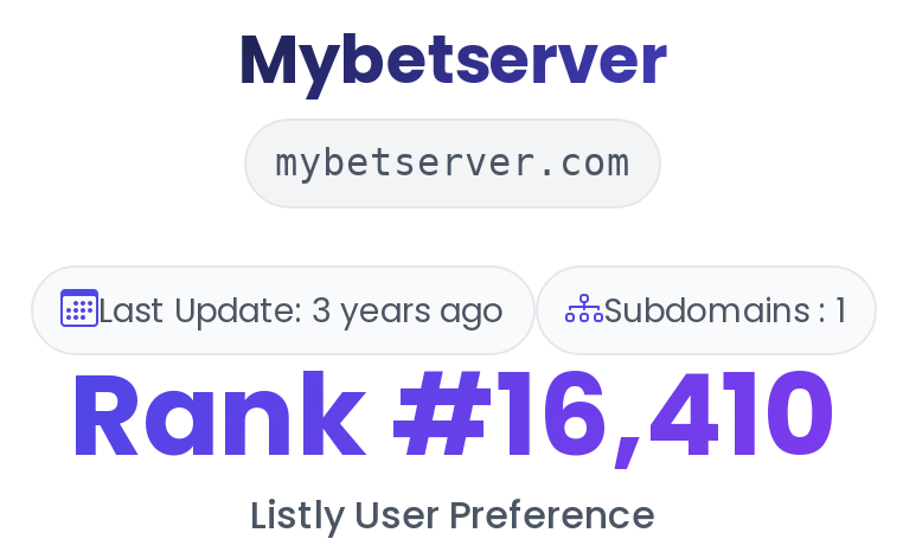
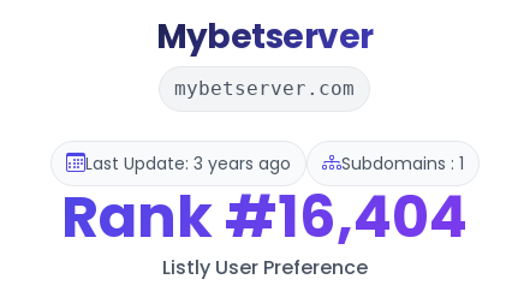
[69,336,837,495] Rank #16,410 -> [61,177,468,257] Rank #16,404

